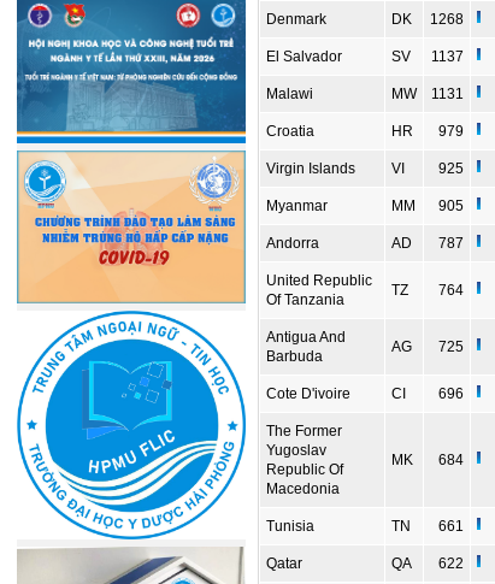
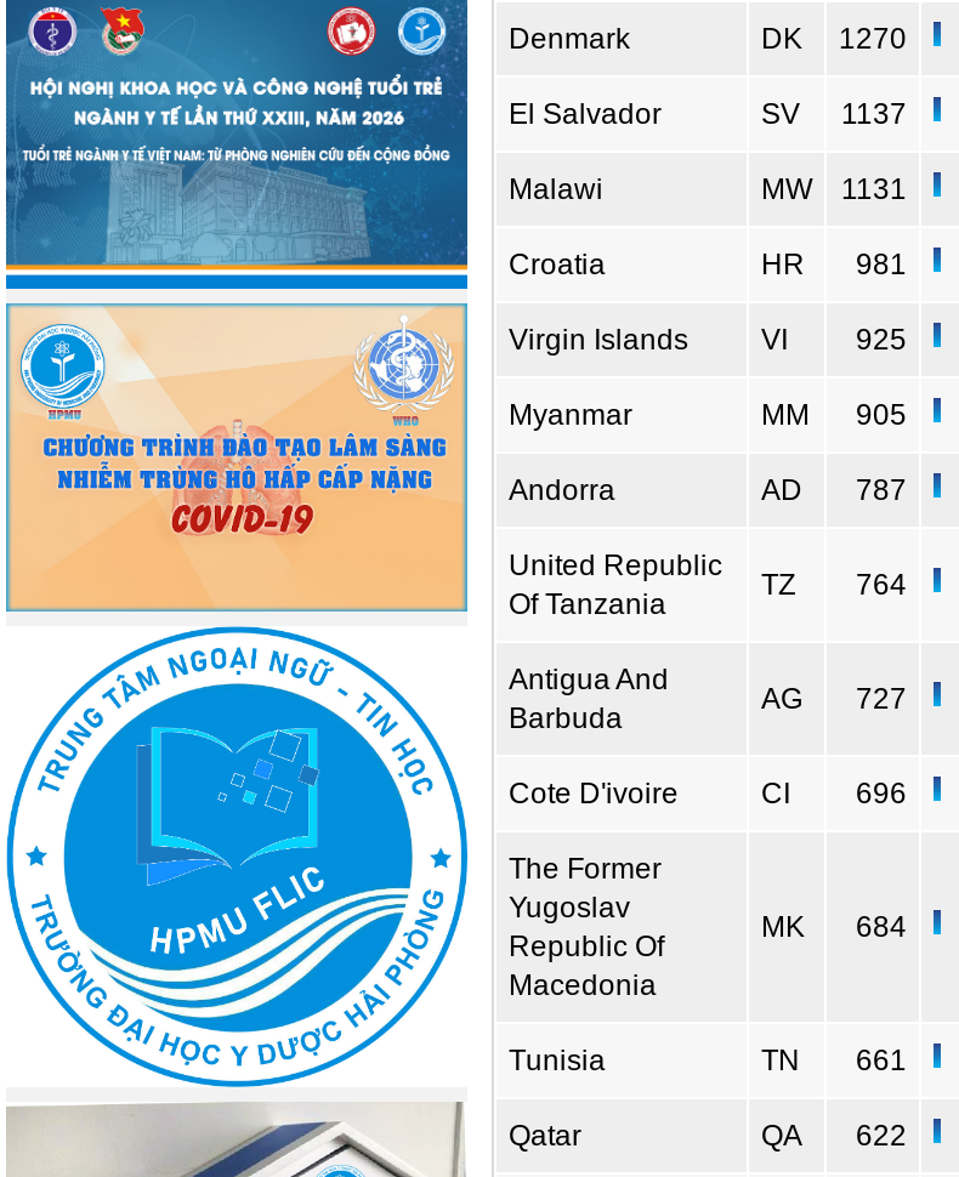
[391,11,464,28] DK 1268 -> [761,22,907,56] DK 1270
[391,123,464,140] HR 979 -> [761,248,907,282] HR 981
[391,338,464,355] AG 725 -> [761,682,907,716] AG 727

